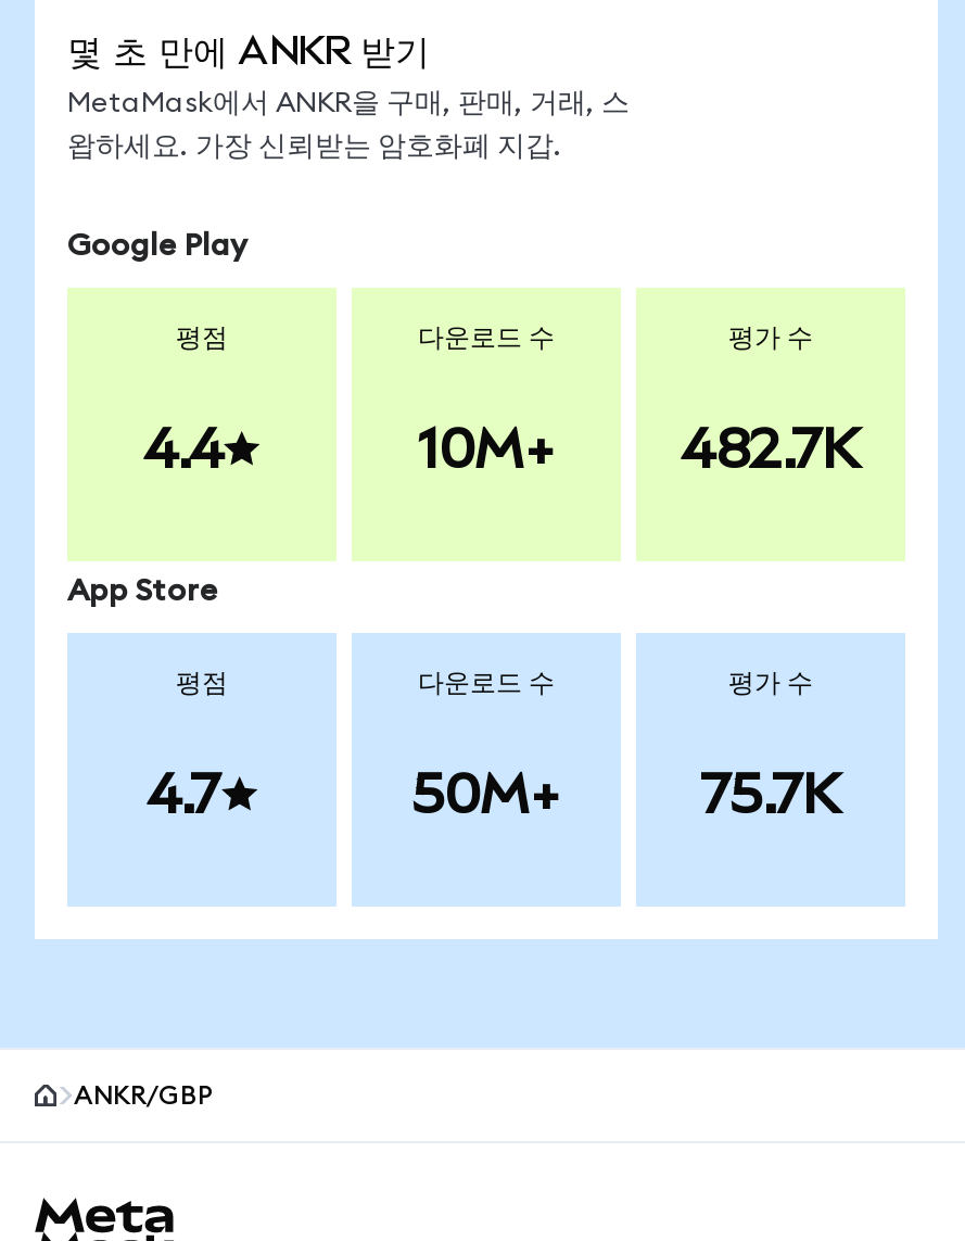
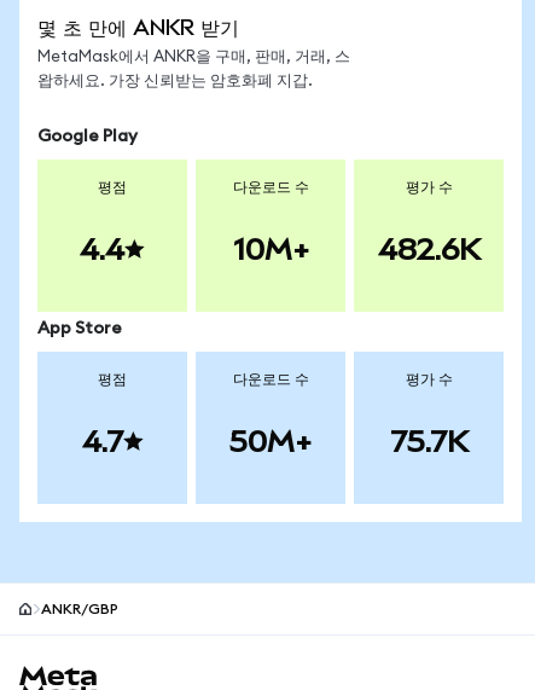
[681,418,861,479] 482.7K -> [377,232,480,266] 482.6K

